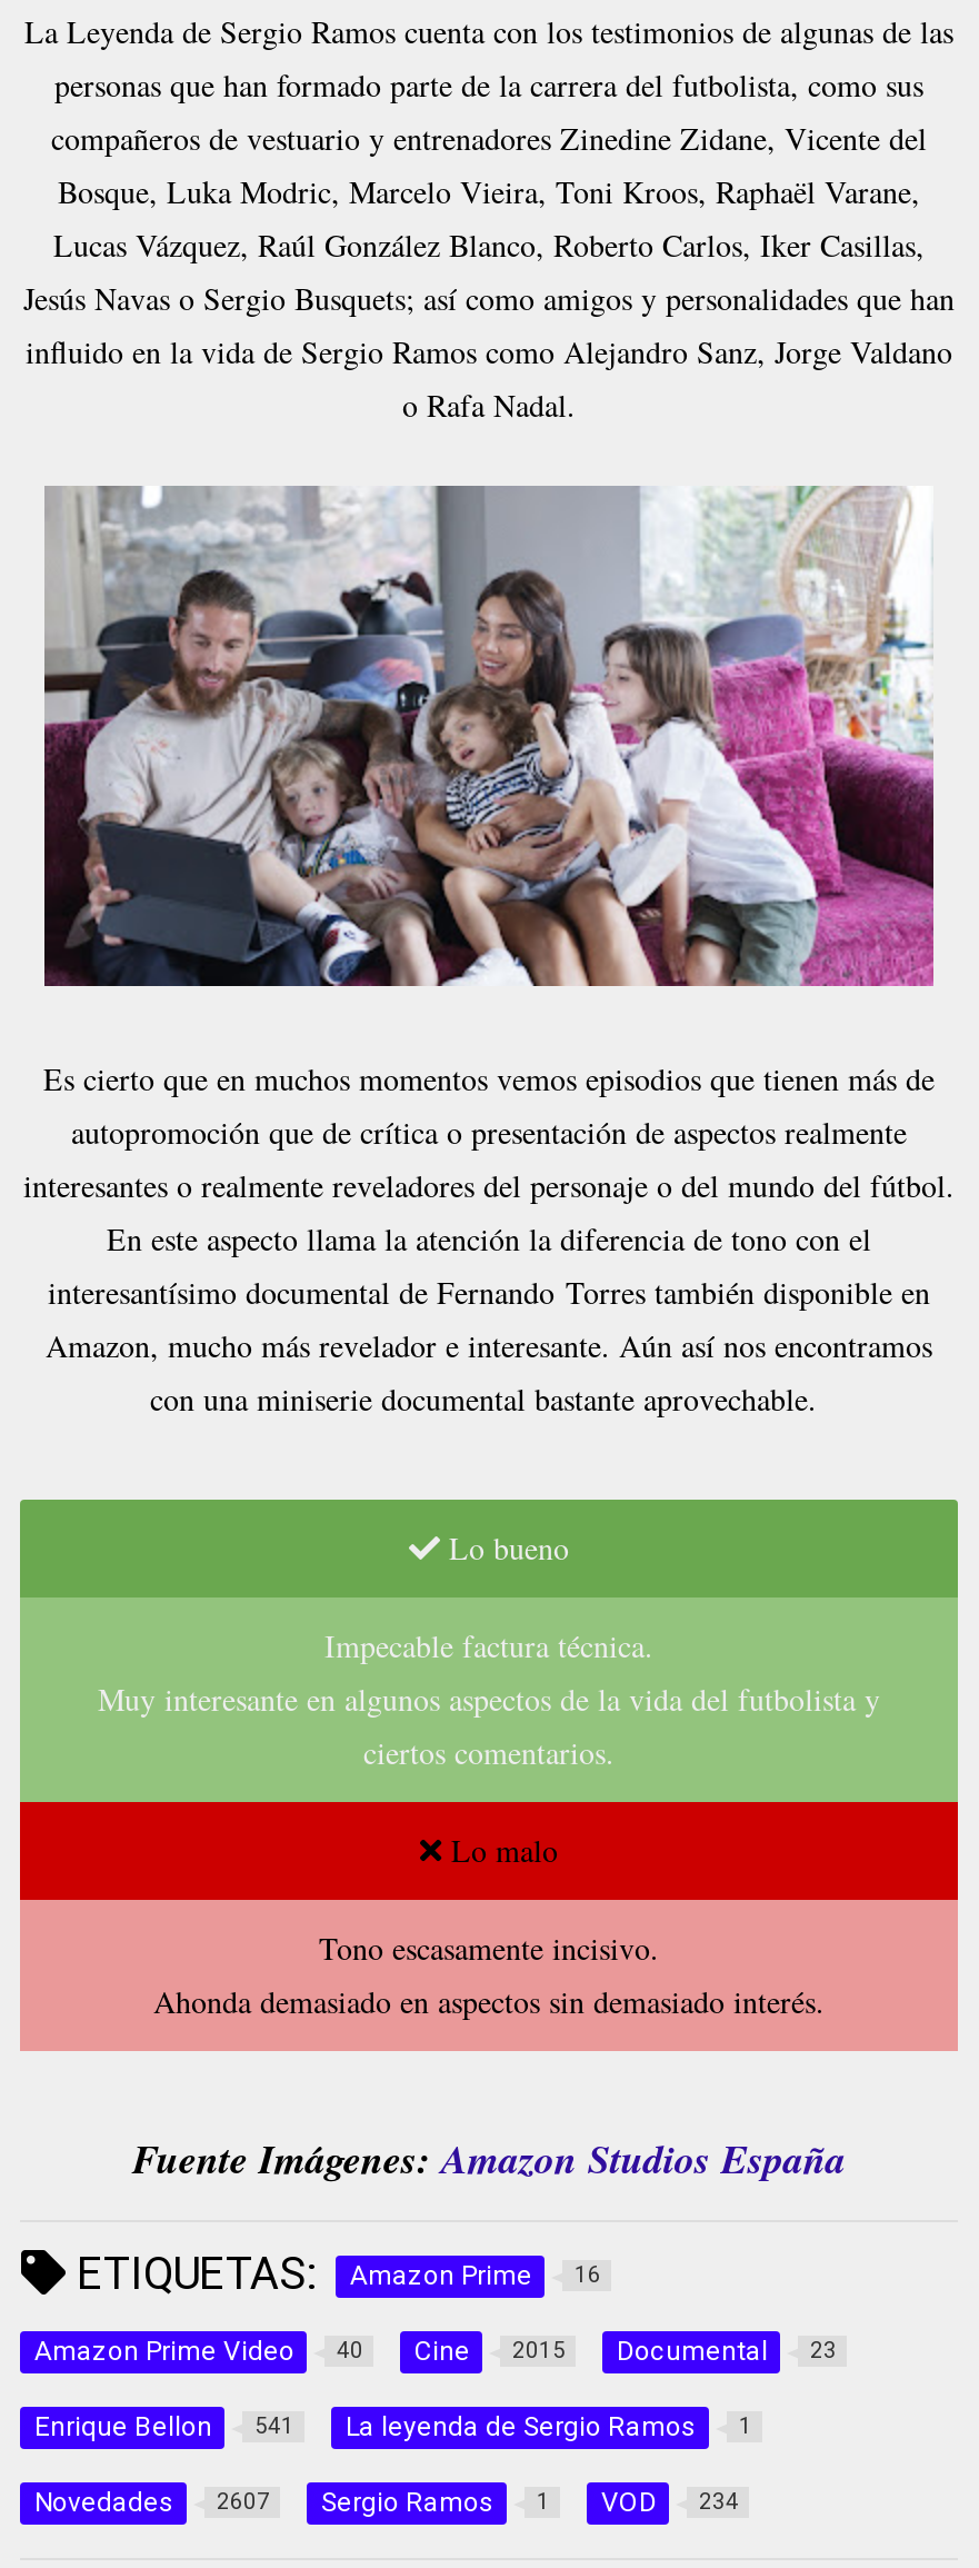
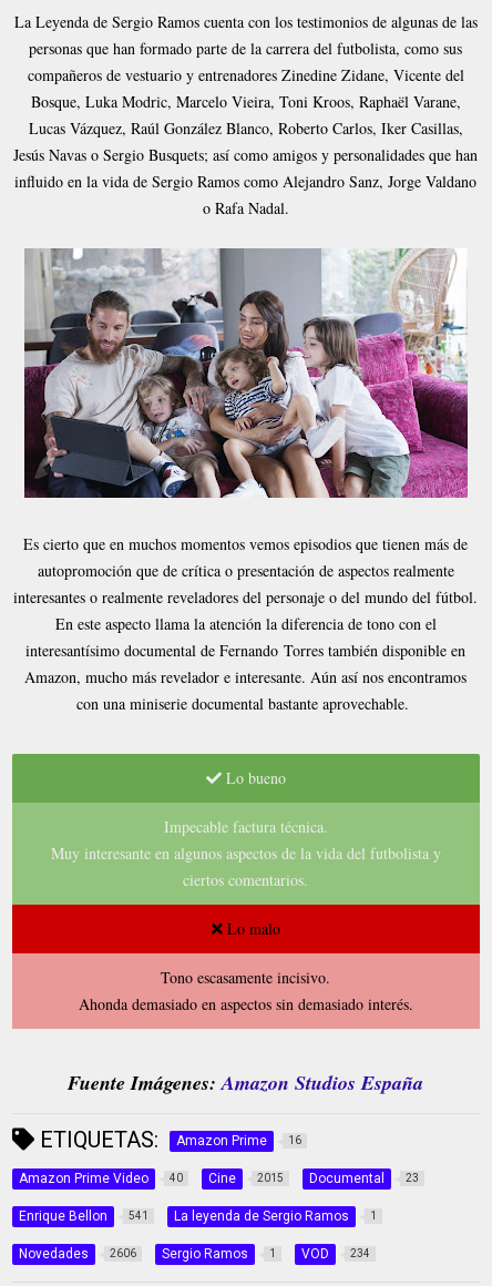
[34,2486,270,2517] Novedades 2607 -> [19,1246,137,1261] Novedades 2606

